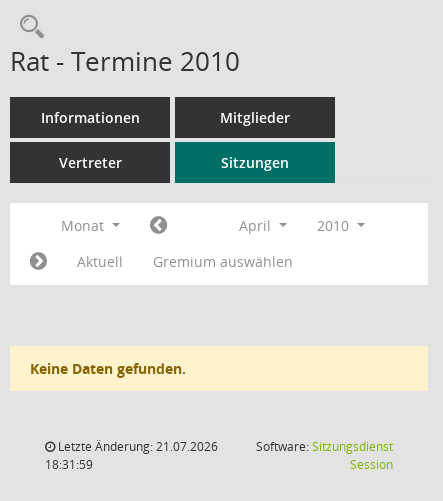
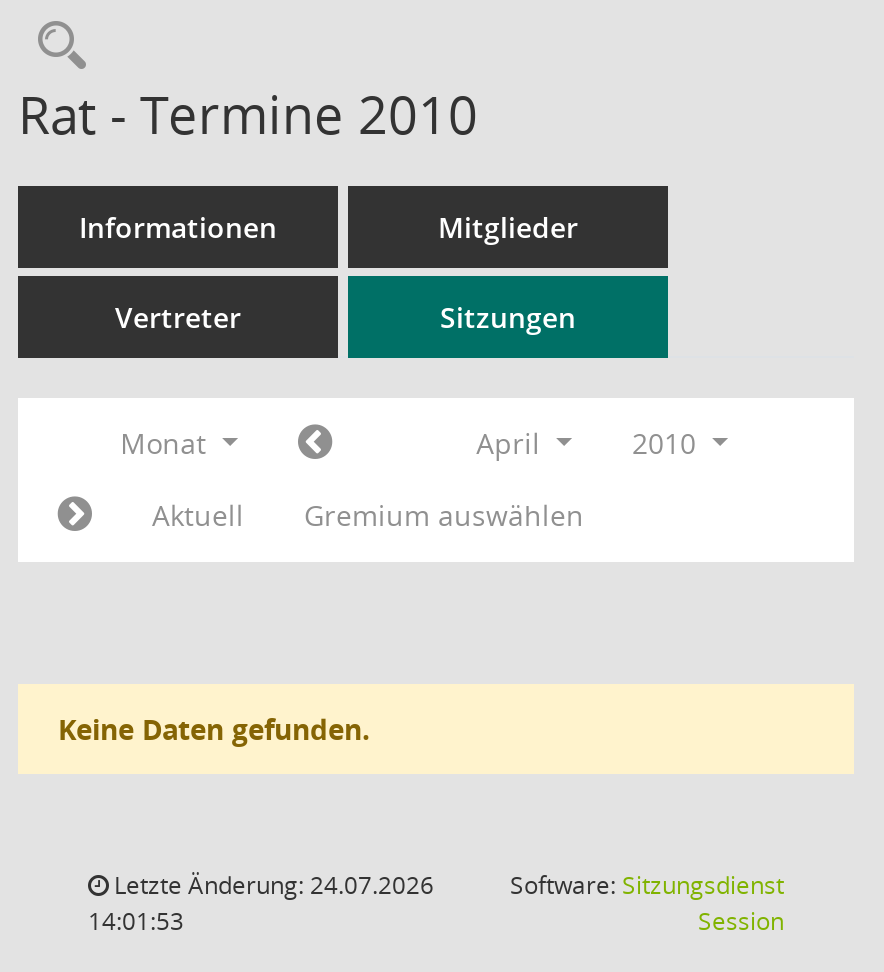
[55,438,218,455] Letzte Änderung: 21.07.2026 -> [108,868,434,902] Letzte Änderung: 24.07.2026
[45,456,93,473] 18:31:59 -> [88,904,184,938] 14:01:53

